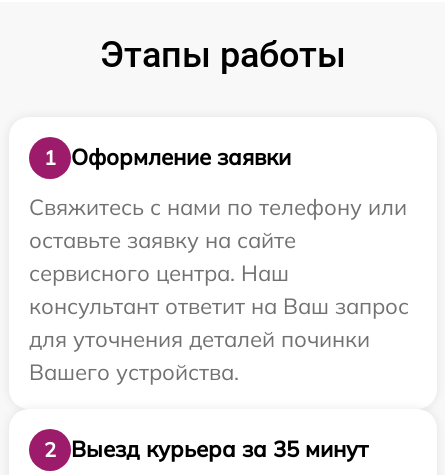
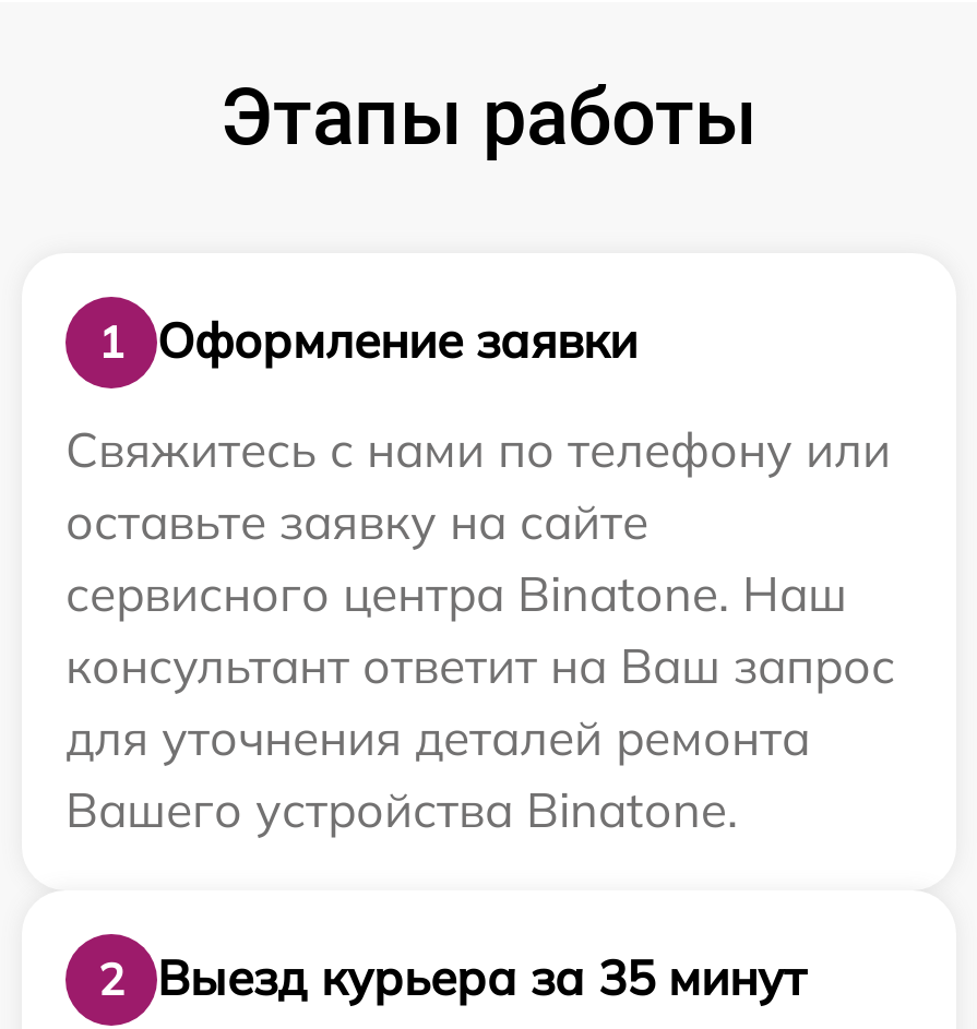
[29,259,289,287] сервисного центра. Наш -> [65,562,847,623] сервисного центра Binatone. Наш
[29,325,370,386] для уточнения деталей починки | Вашего устройства. -> [65,706,810,839] для уточнения деталей ремонта | Вашего устройства Binatone.

